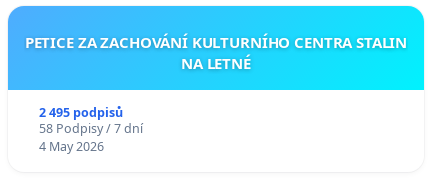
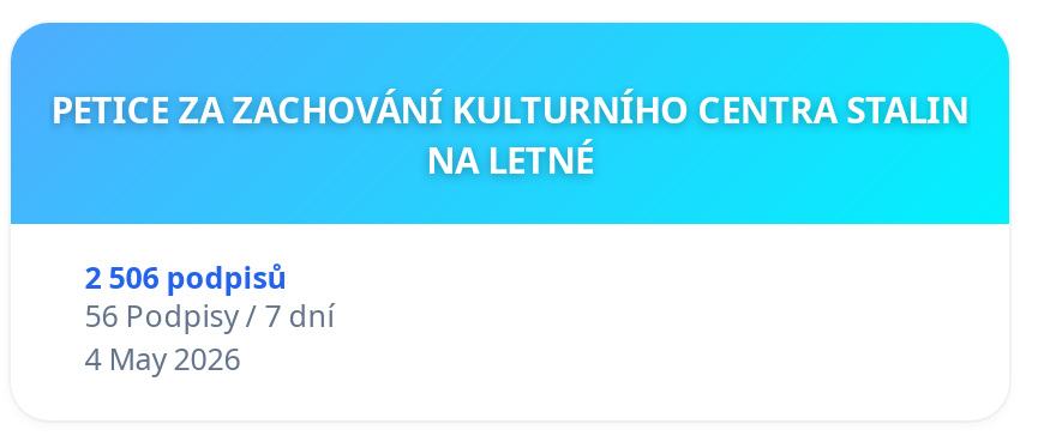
[39,104,123,121] 2 495 podpisů -> [85,258,286,298] 2 506 podpisů
[39,120,143,137] 58 Podpisy / 7 dní -> [85,296,334,337] 56 Podpisy / 7 dní

